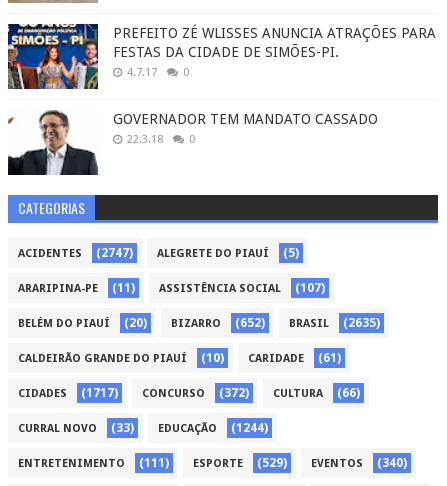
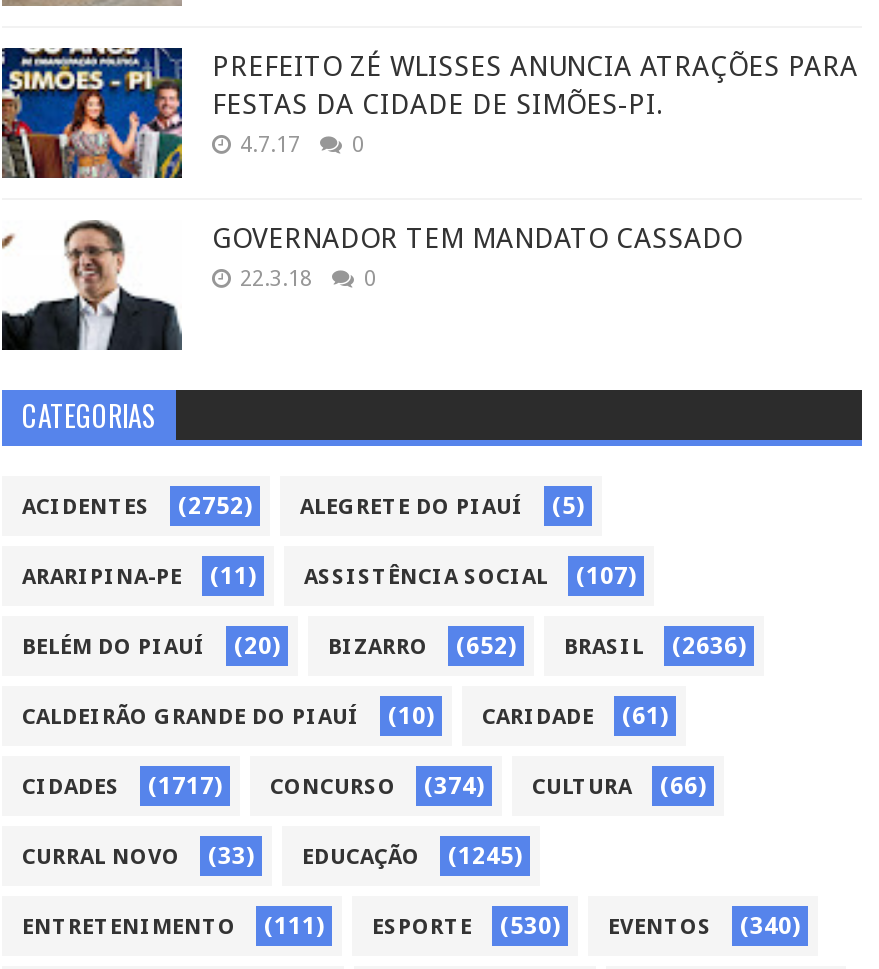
[18,246,299,260] ACIDENTES (2747) ALEGRETE DO PIAUÍ (5) -> [22,492,584,520] ACIDENTES (2752) ALEGRETE DO PIAUÍ (5)
[18,316,380,330] BELÉM DO PIAUÍ (20) BIZARRO (652) BRASIL (2635) -> [22,632,746,660] BELÉM DO PIAUÍ (20) BIZARRO (652) BRASIL (2636)
[18,386,360,400] CIDADES (1717) CONCURSO (372) CULTURA (66) -> [22,772,706,800] CIDADES (1717) CONCURSO (374) CULTURA (66)
[18,421,268,435] CURRAL NOVO (33) EDUCAÇÃO (1244) -> [22,842,522,870] CURRAL NOVO (33) EDUCAÇÃO (1245)
[18,456,407,470] ENTRETENIMENTO (111) ESPORTE (529) EVENTOS (340) -> [22,912,800,940] ENTRETENIMENTO (111) ESPORTE (530) EVENTOS (340)

